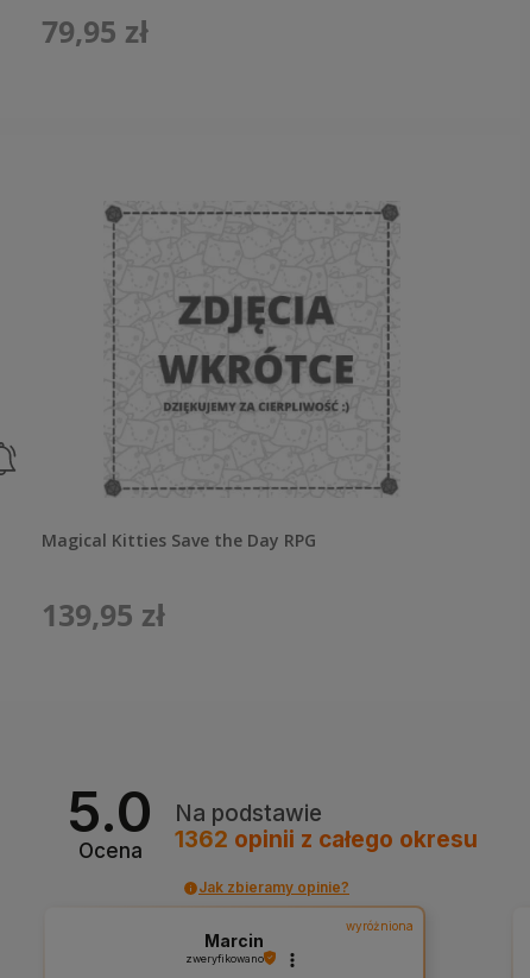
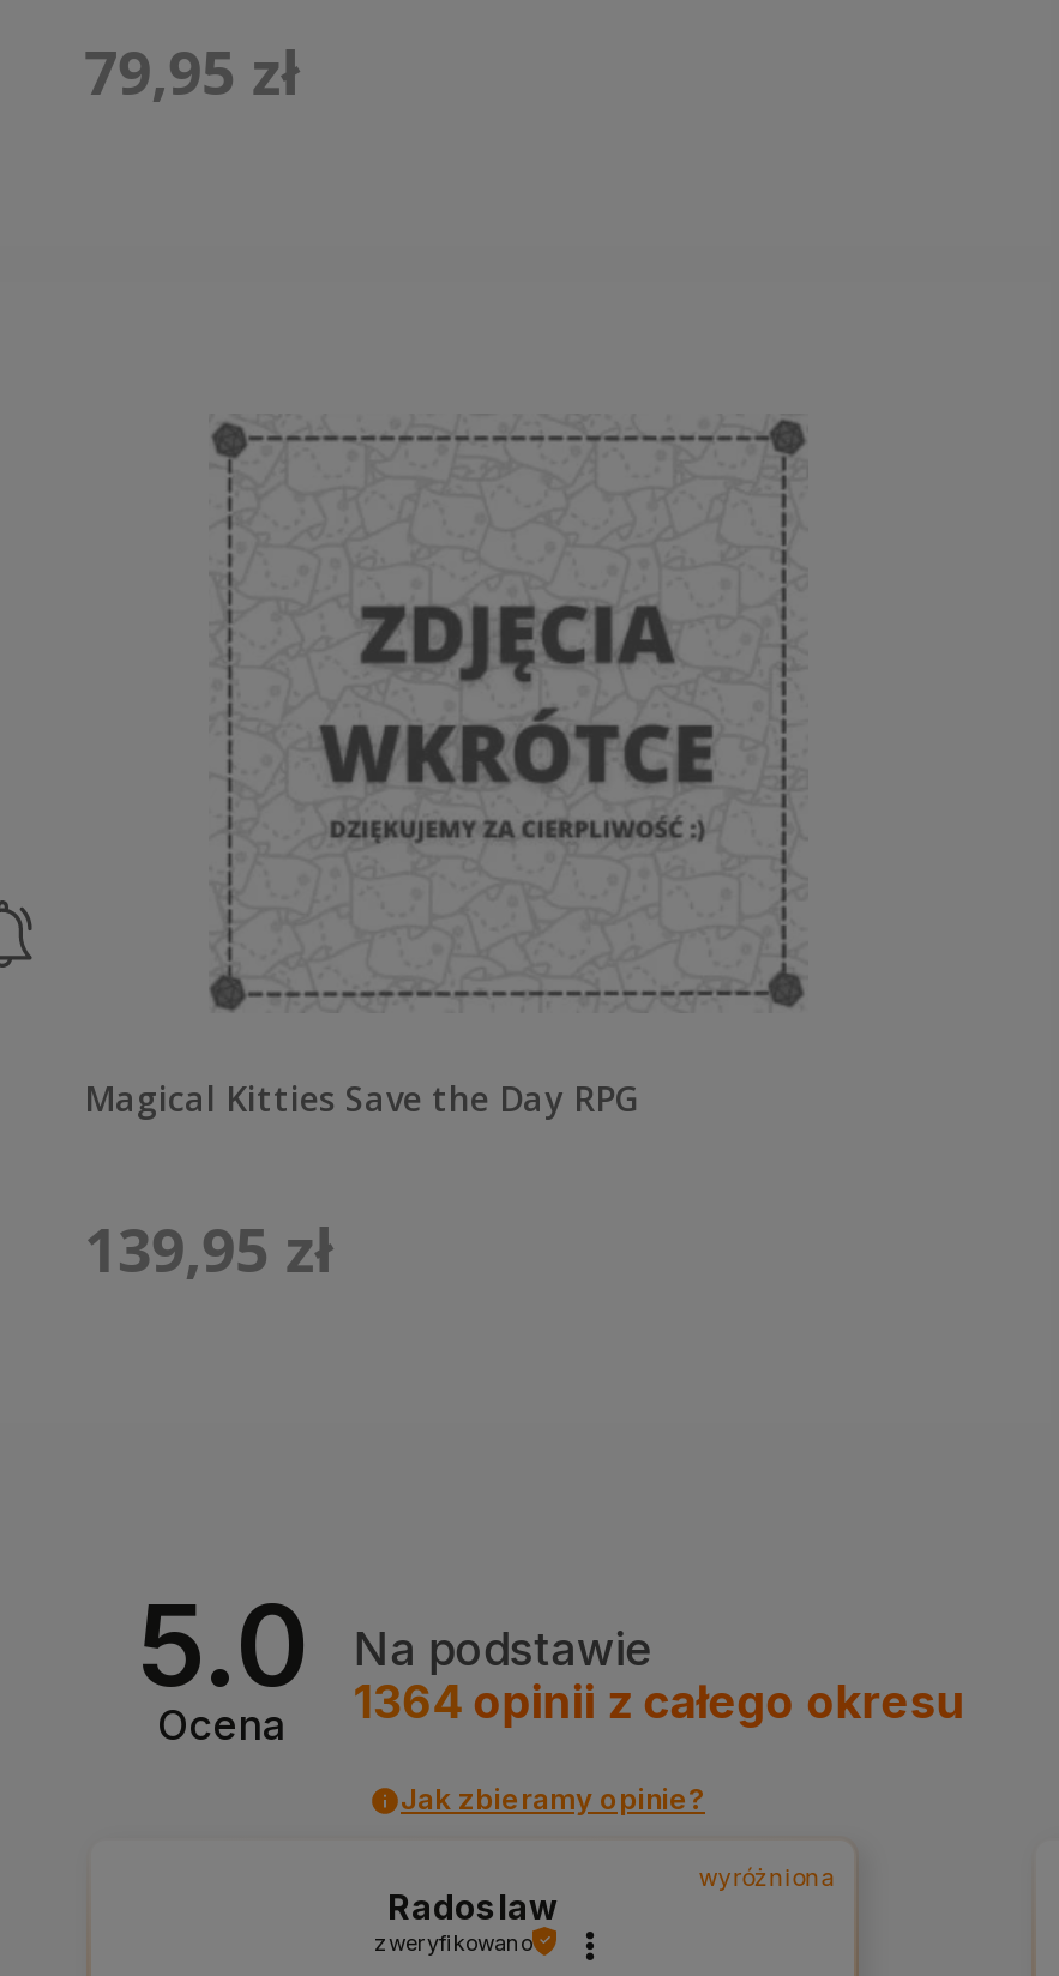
[175,826,478,853] 1362 opinii z całego okresu -> [354,1675,965,1730] 1364 opinii z całego okresu
[204,930,264,950] Marcin -> [387,1885,558,1926] Radoslaw

